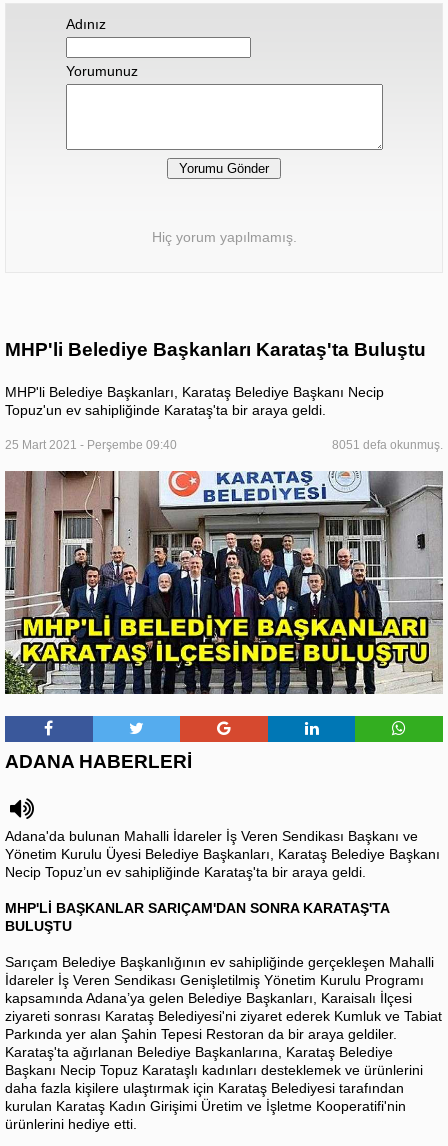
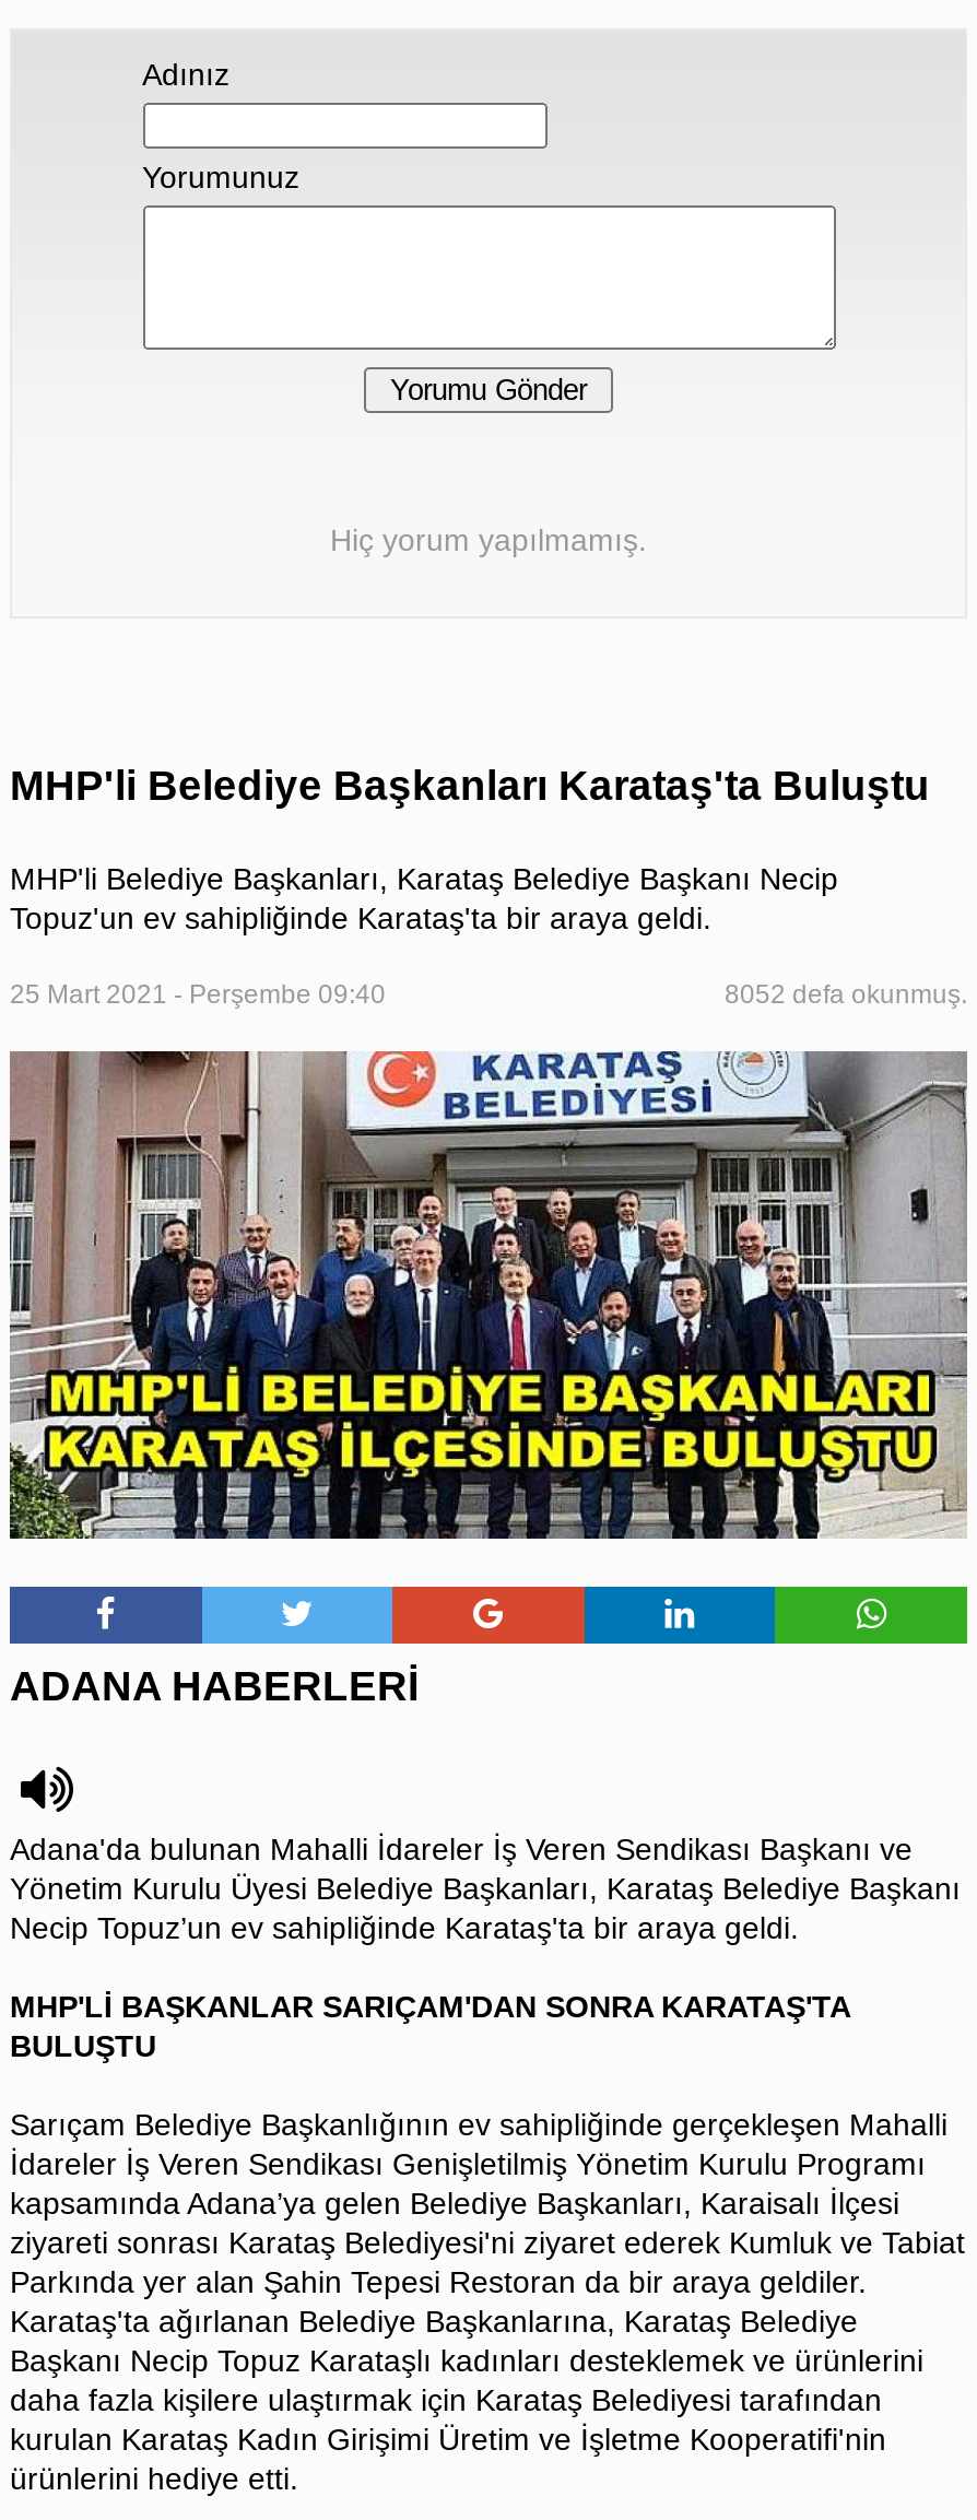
[332,438,443,452] 8051 defa okunmuş. -> [725,979,967,1009] 8052 defa okunmuş.

